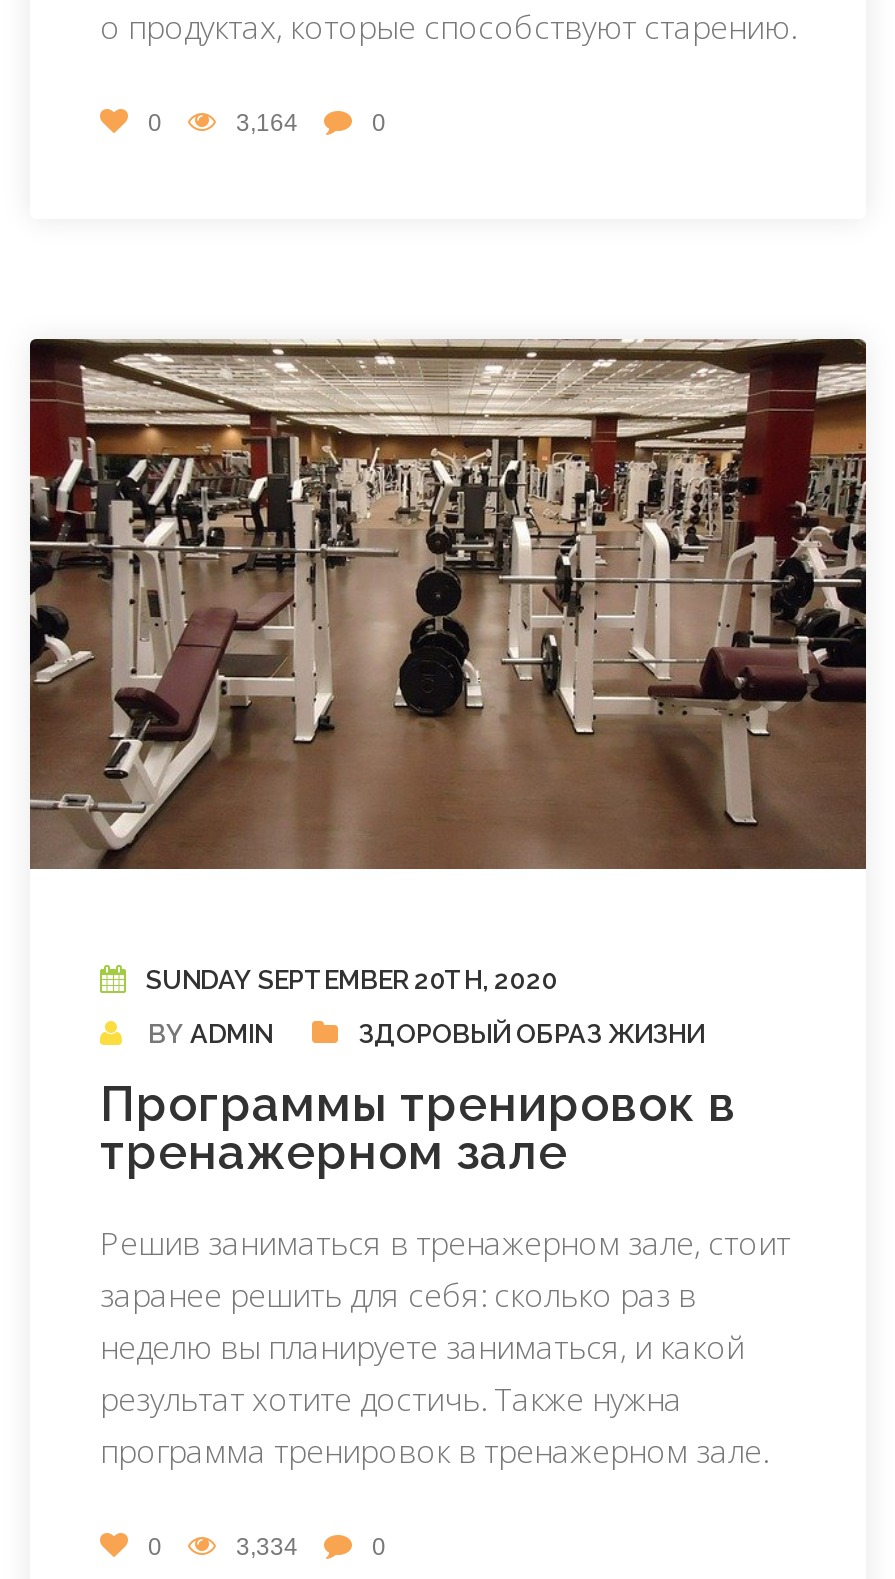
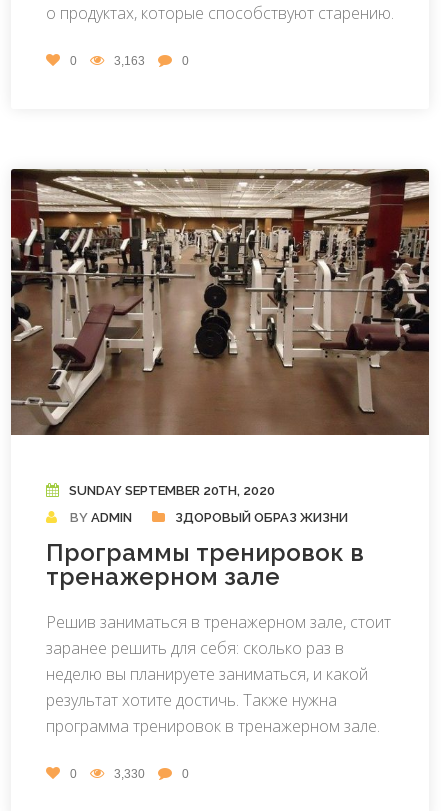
[236,109,298,137] 3,164 -> [114,54,145,68] 3,163
[236,1533,298,1561] 3,334 -> [114,767,145,781] 3,330

